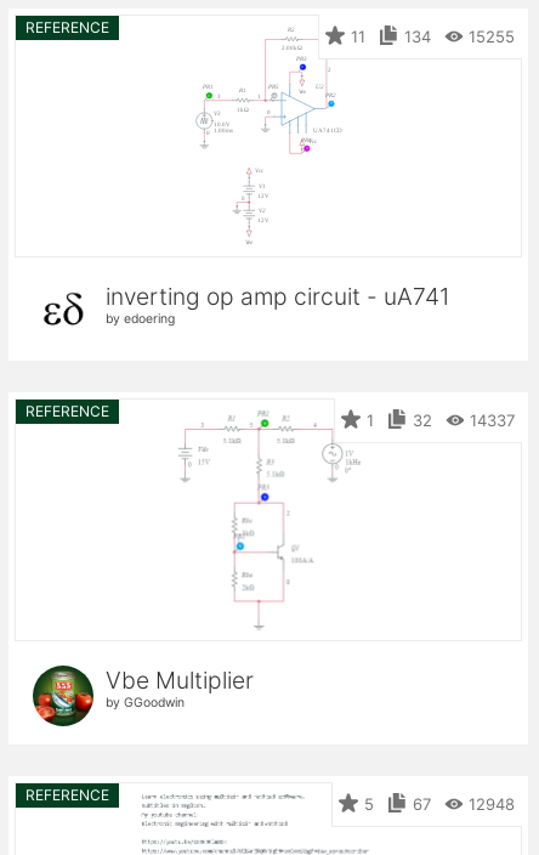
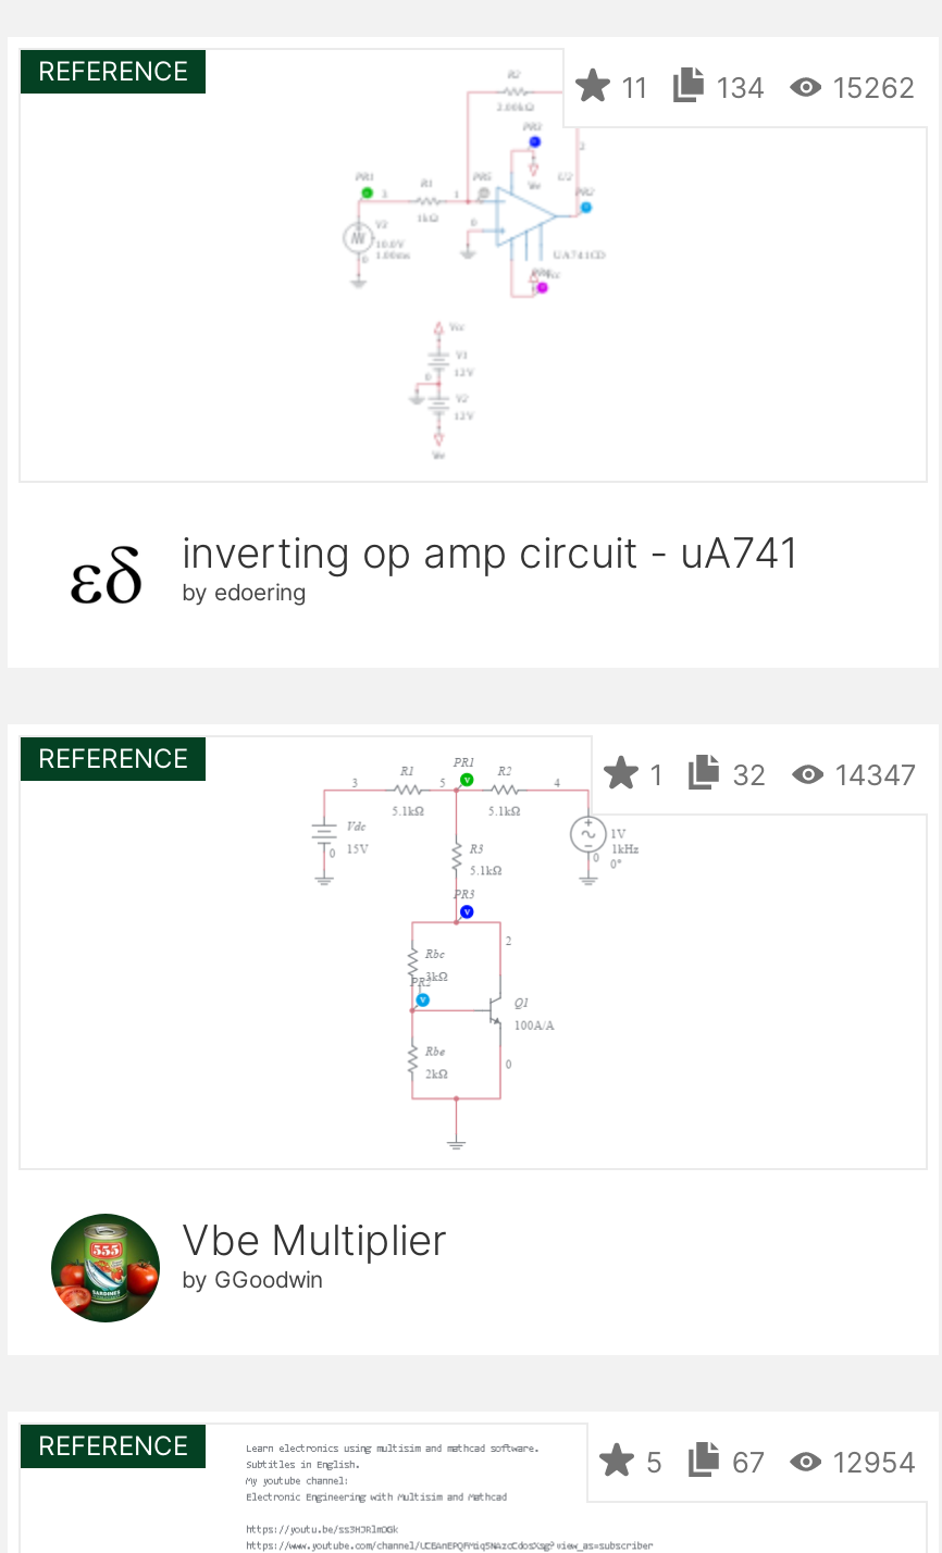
[351,27,515,46] 11 134 15255 -> [622,69,916,104] 11 134 15262
[367,410,515,430] 1 32 14337 -> [650,756,916,791] 1 32 14347
[364,794,515,813] 5 67 12948 -> [645,1443,916,1478] 5 67 12954

